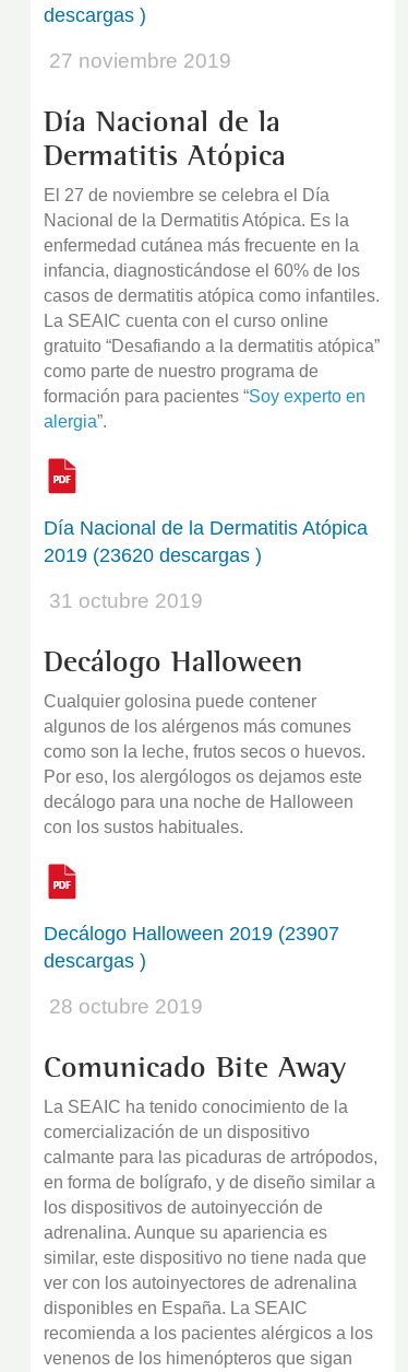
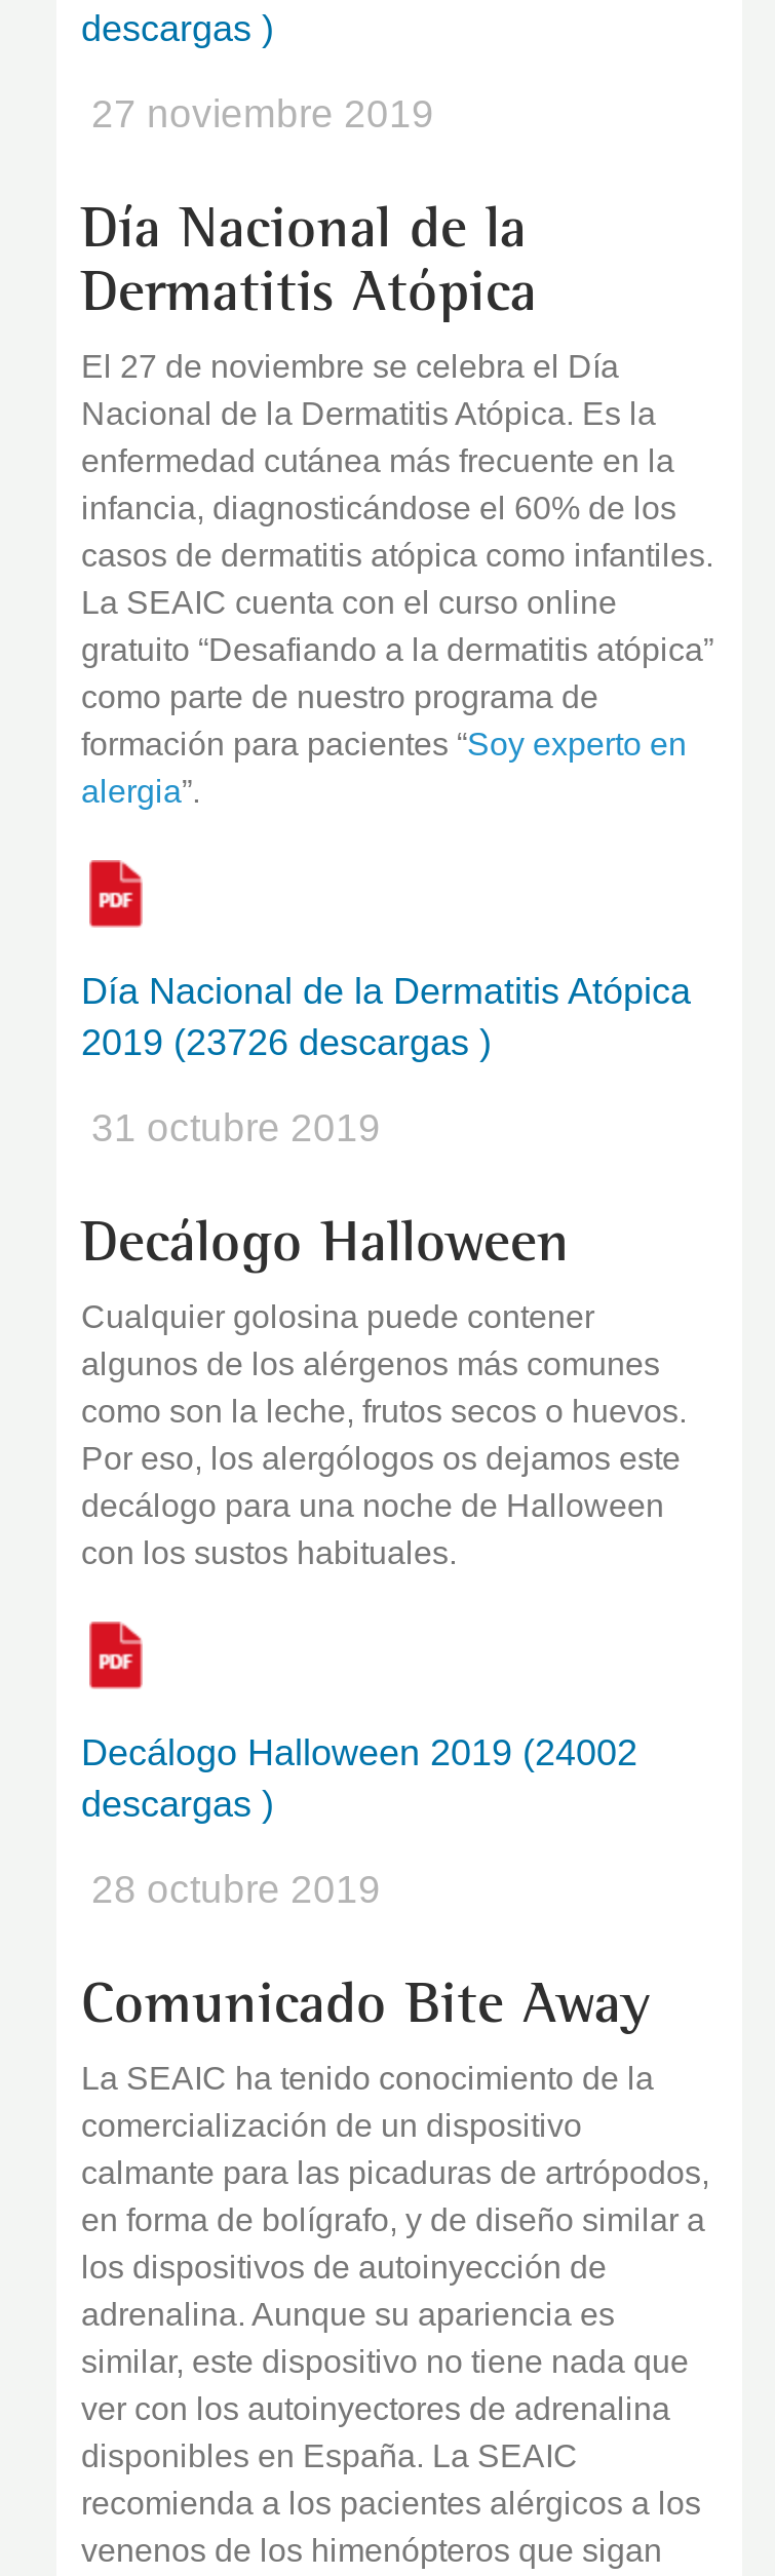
[44,544,262,566] 2019 (23620 descargas ) -> [81,1022,492,1063] 2019 (23726 descargas )
[44,923,339,945] Decálogo Halloween 2019 (23907 -> [81,1732,637,1773] Decálogo Halloween 2019 (24002

